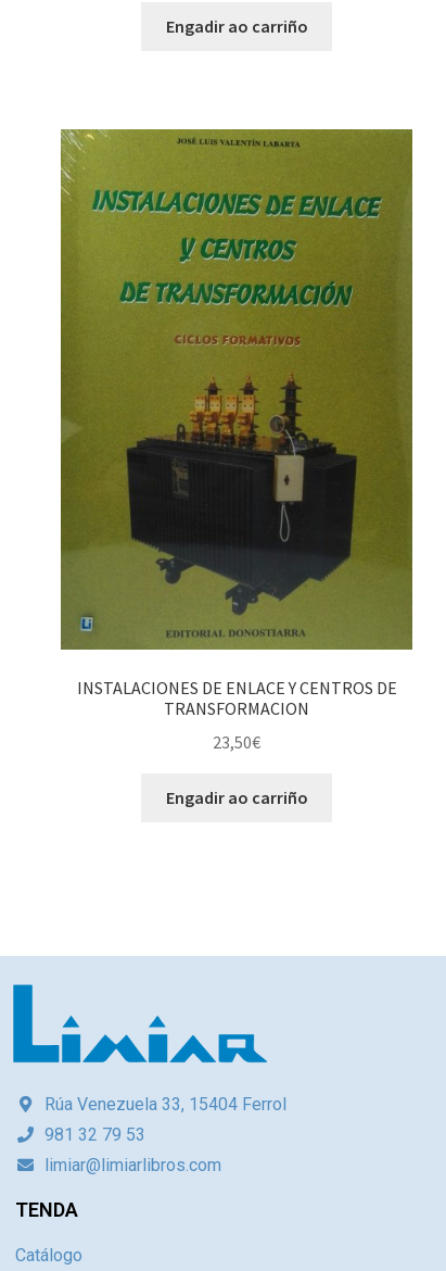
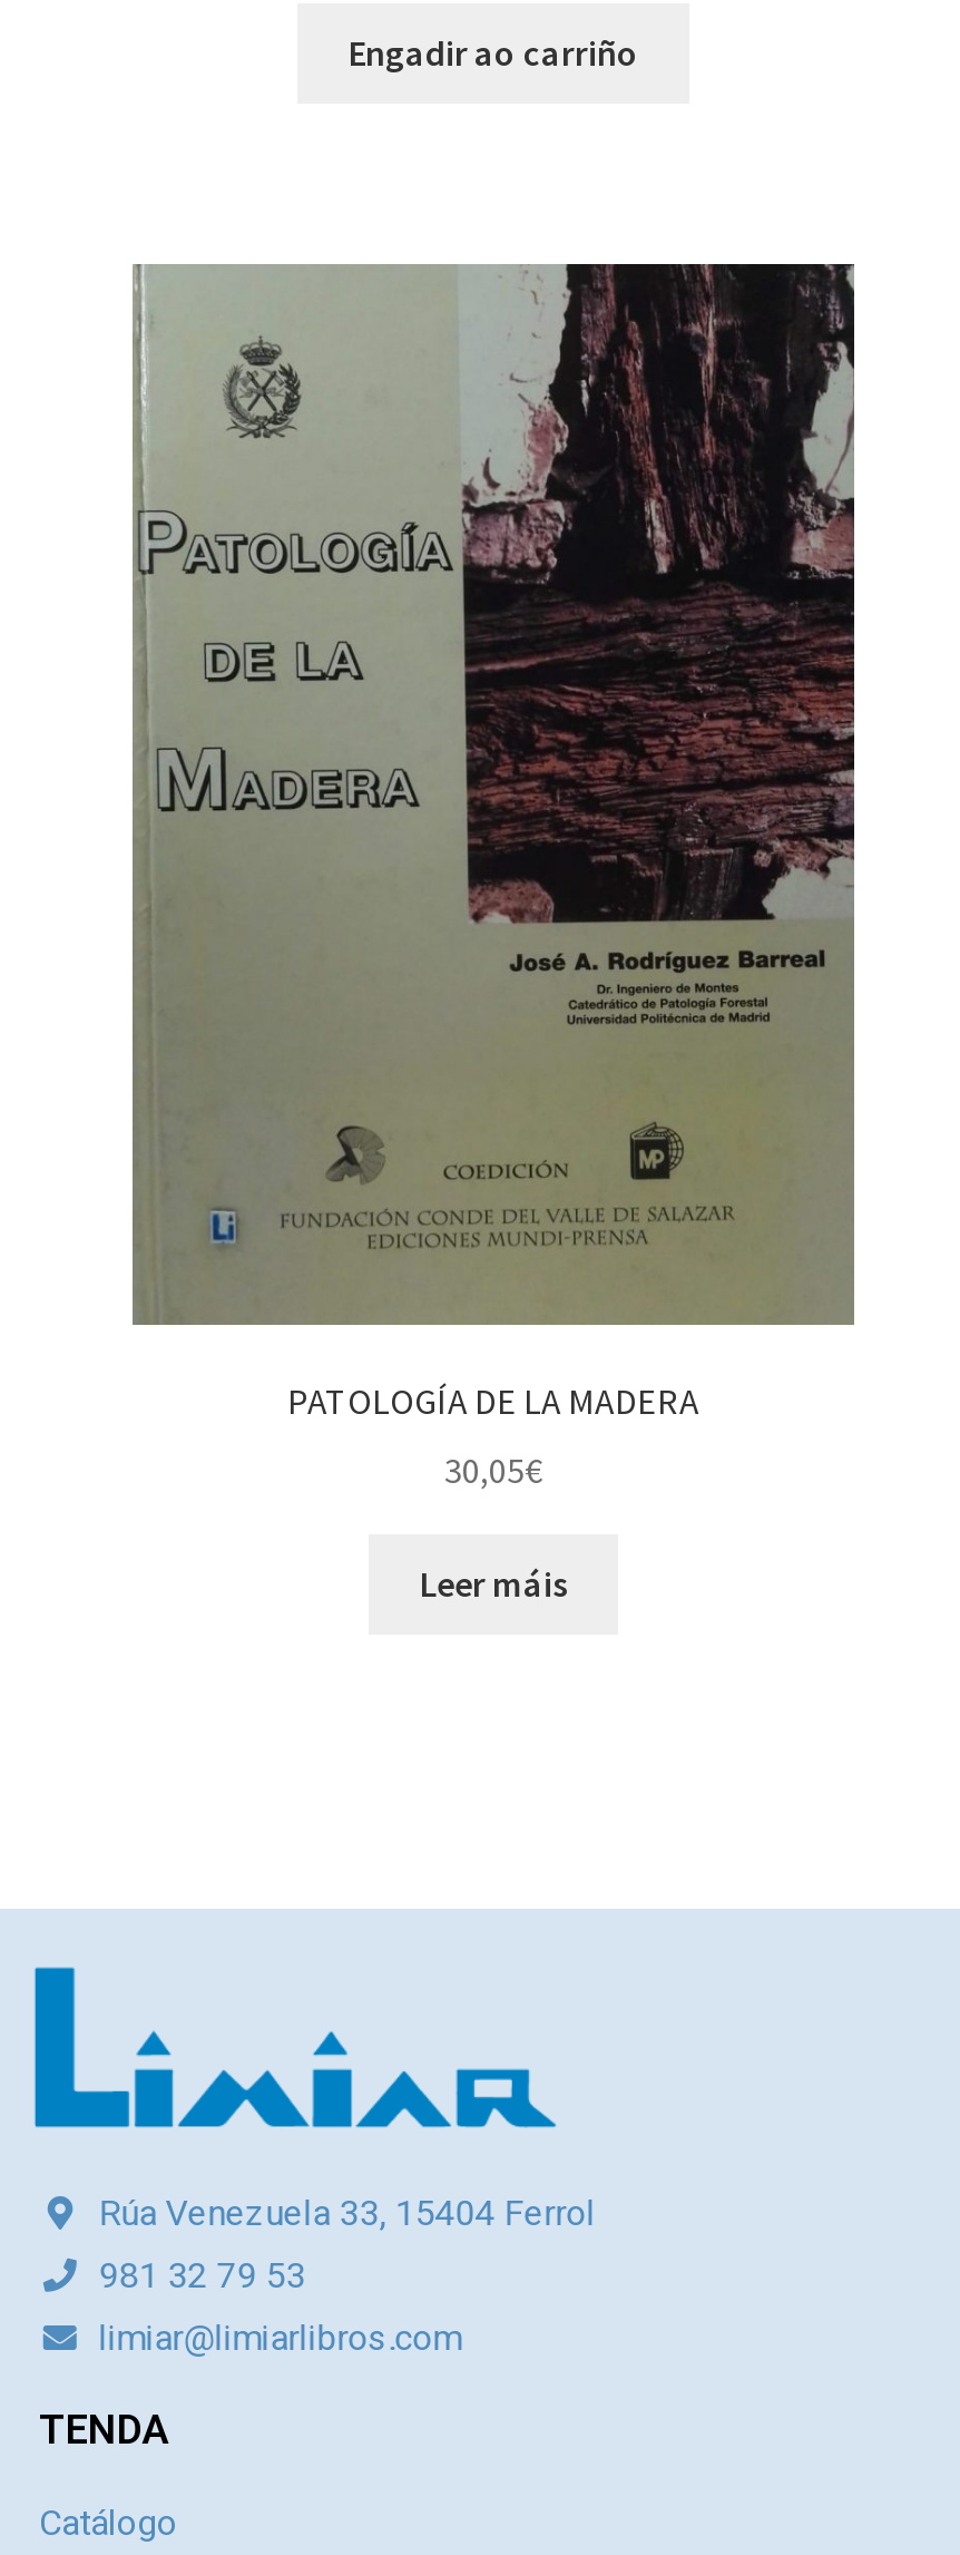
[60,128,413,719] [image] | INSTALACIONES DE ENLACE Y CENTROS DE | TRANSFORMACION -> [133,262,856,1424] [image] | PATOLOGÍA DE LA MADERA
[213,731,260,753] 23,50€ -> [444,1448,542,1492] 30,05€
[165,786,308,808] Engadir ao carriño -> [419,1561,568,1606] Leer máis

